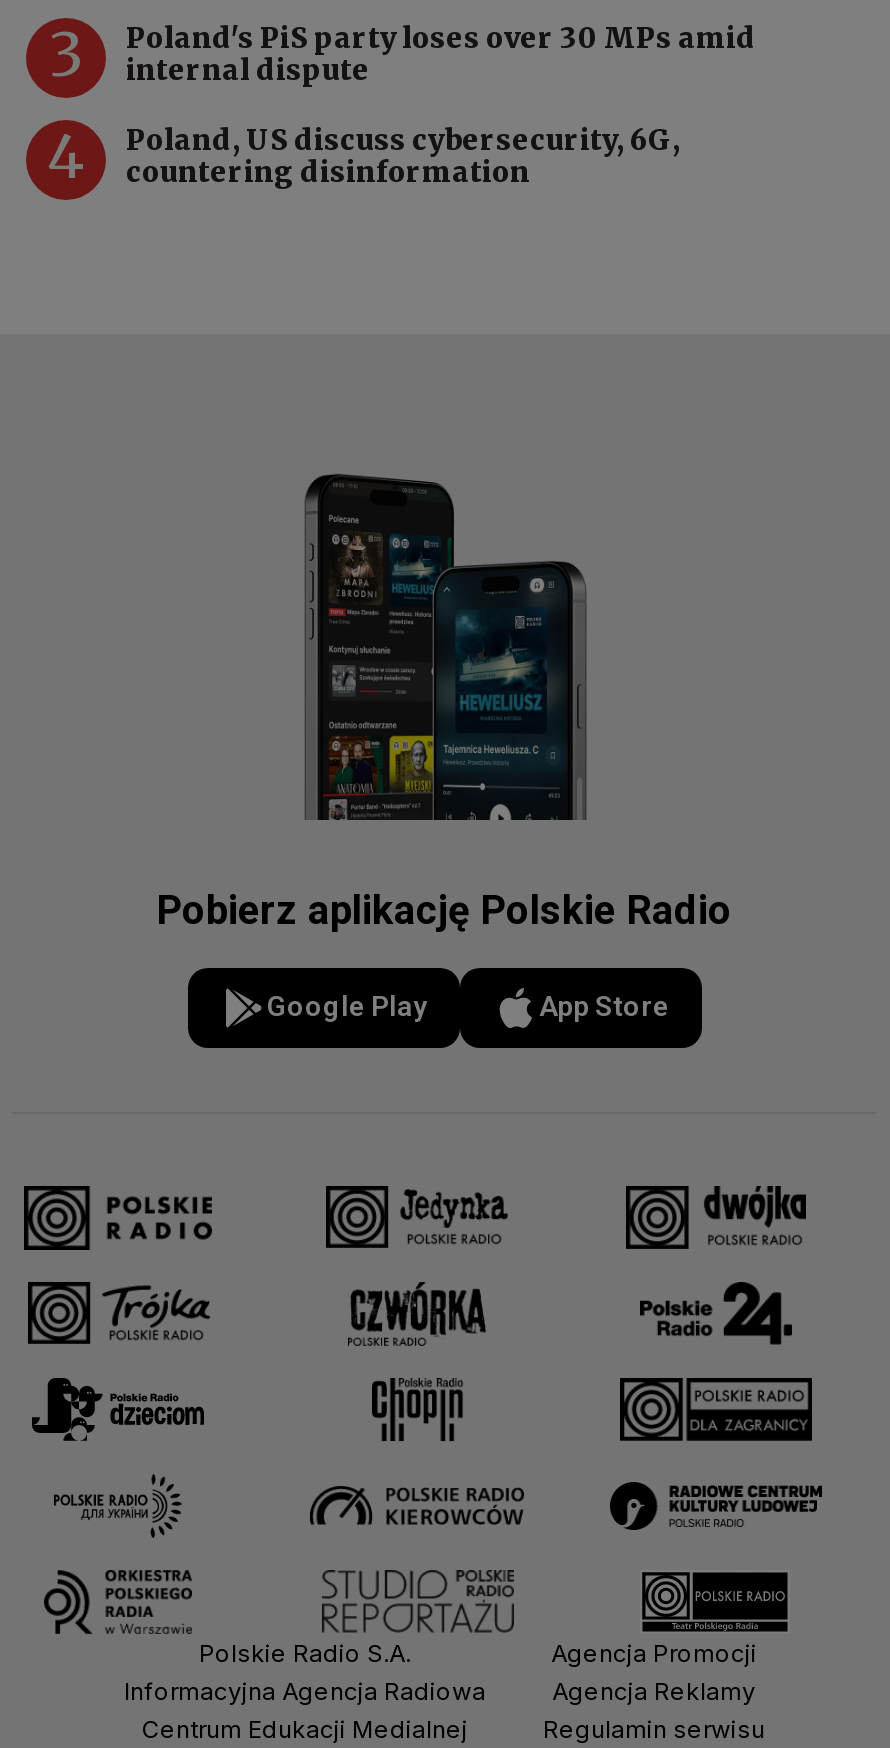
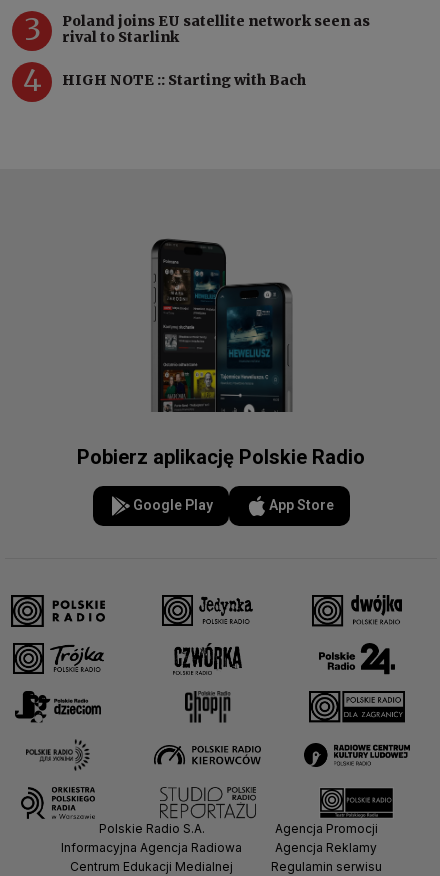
[126,20,756,88] Poland's PiS party loses over 30 MPs amid | internal dispute -> [62,12,370,46] Poland joins EU satellite network seen as | rival to Starlink
[126,122,680,190] Poland, US discuss cybersecurity, 6G, | countering disinformation -> [62,71,306,89] HIGH NOTE :: Starting with Bach

